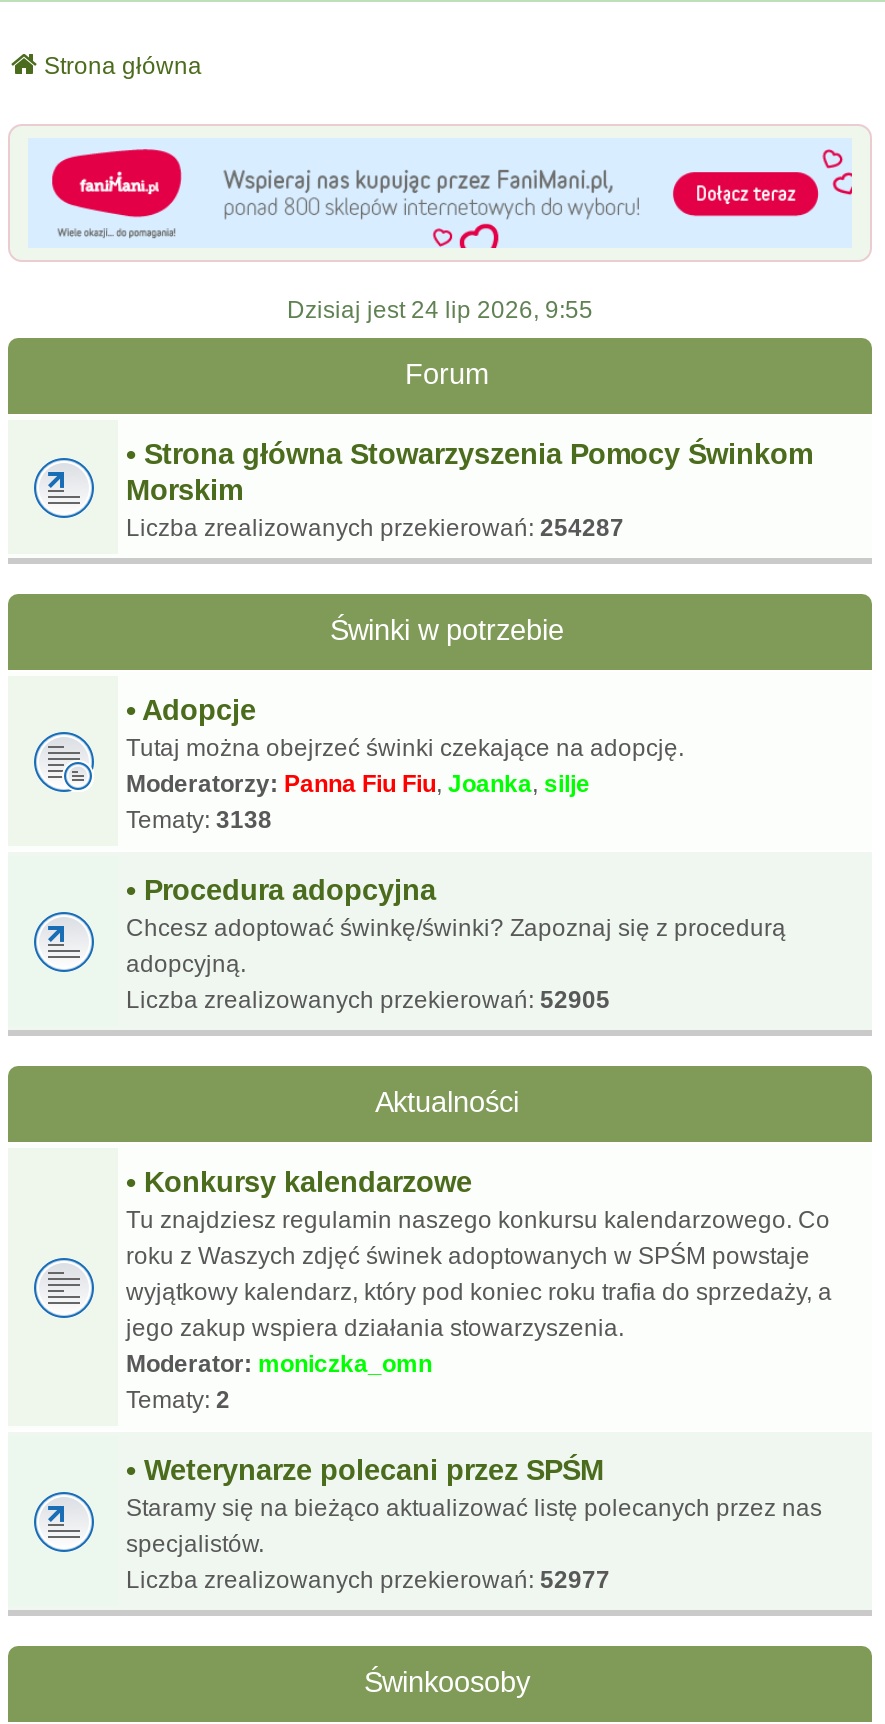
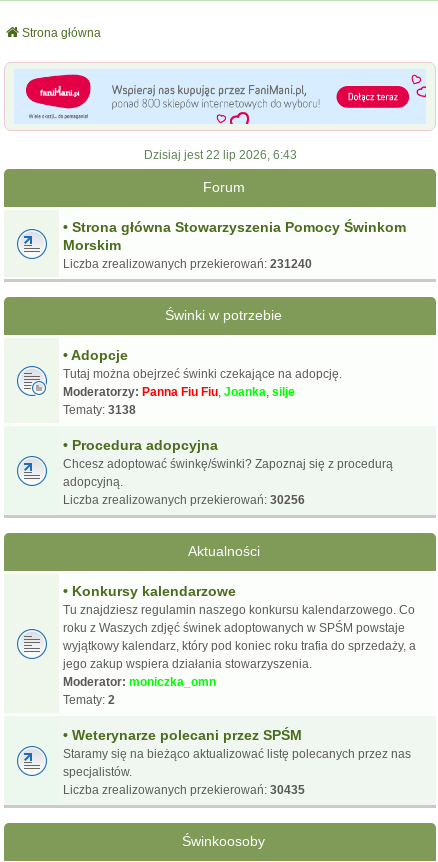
[287,296,593,324] Dzisiaj jest 24 lip 2026, 9:55 -> [143,148,296,162] Dzisiaj jest 22 lip 2026, 6:43
[126,514,624,542] Liczba zrealizowanych przekierowań: 254287 -> [63,257,312,271] Liczba zrealizowanych przekierowań: 231240
[126,986,610,1014] Liczba zrealizowanych przekierowań: 52905 -> [63,493,305,507] Liczba zrealizowanych przekierowań: 30256
[126,1566,610,1594] Liczba zrealizowanych przekierowań: 52977 -> [63,783,305,797] Liczba zrealizowanych przekierowań: 30435

